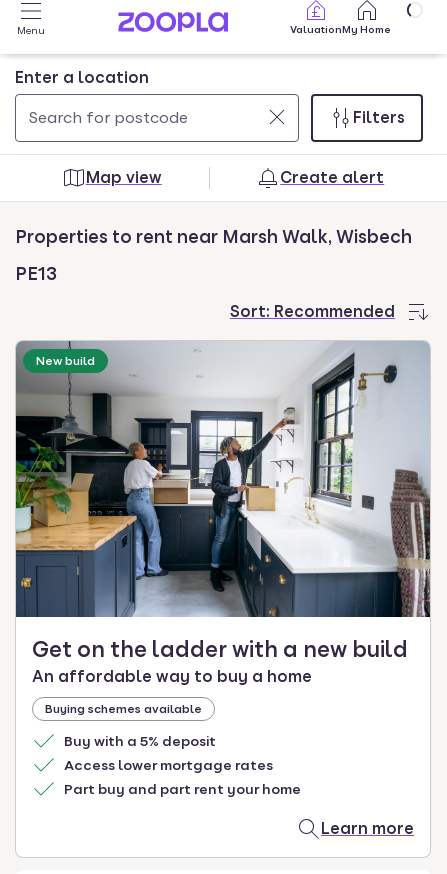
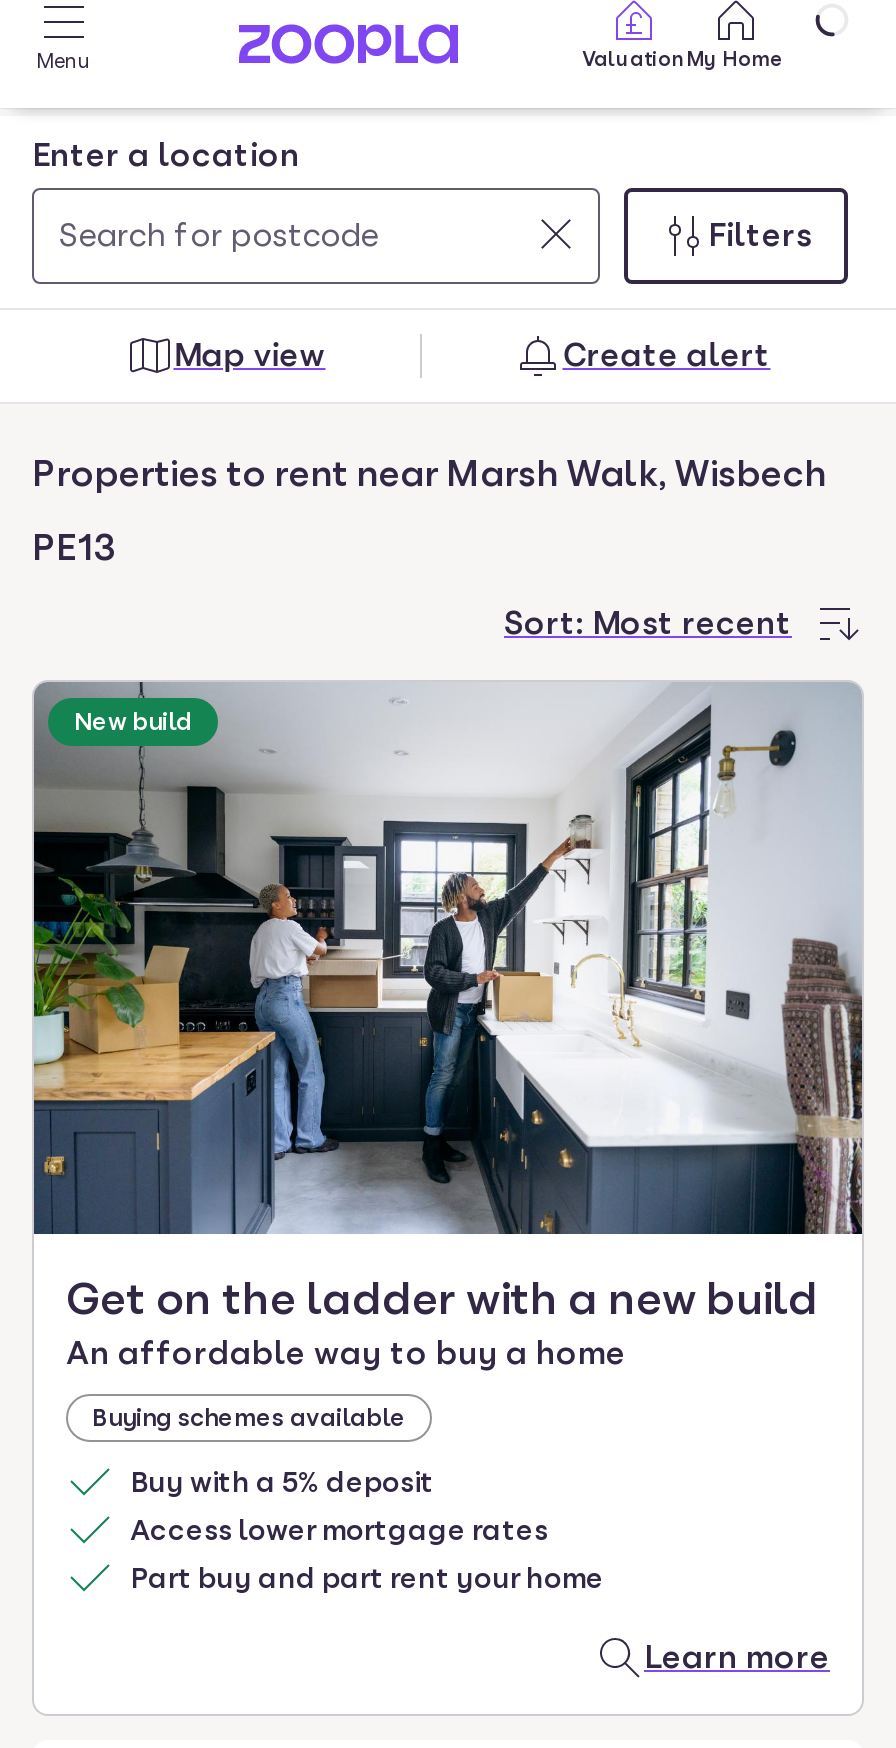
[230,302,395,321] Sort: Recommended -> [504,604,792,642] Sort: Most recent

